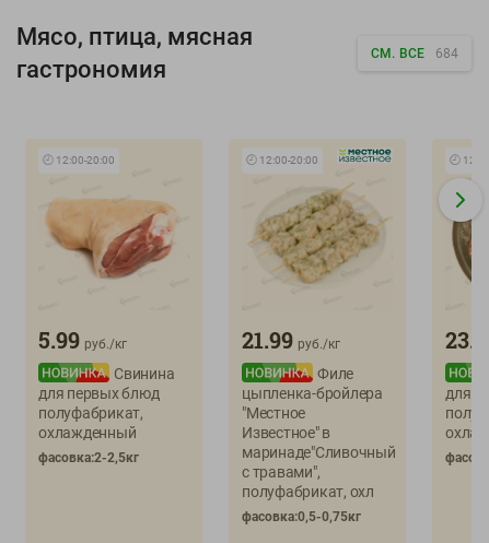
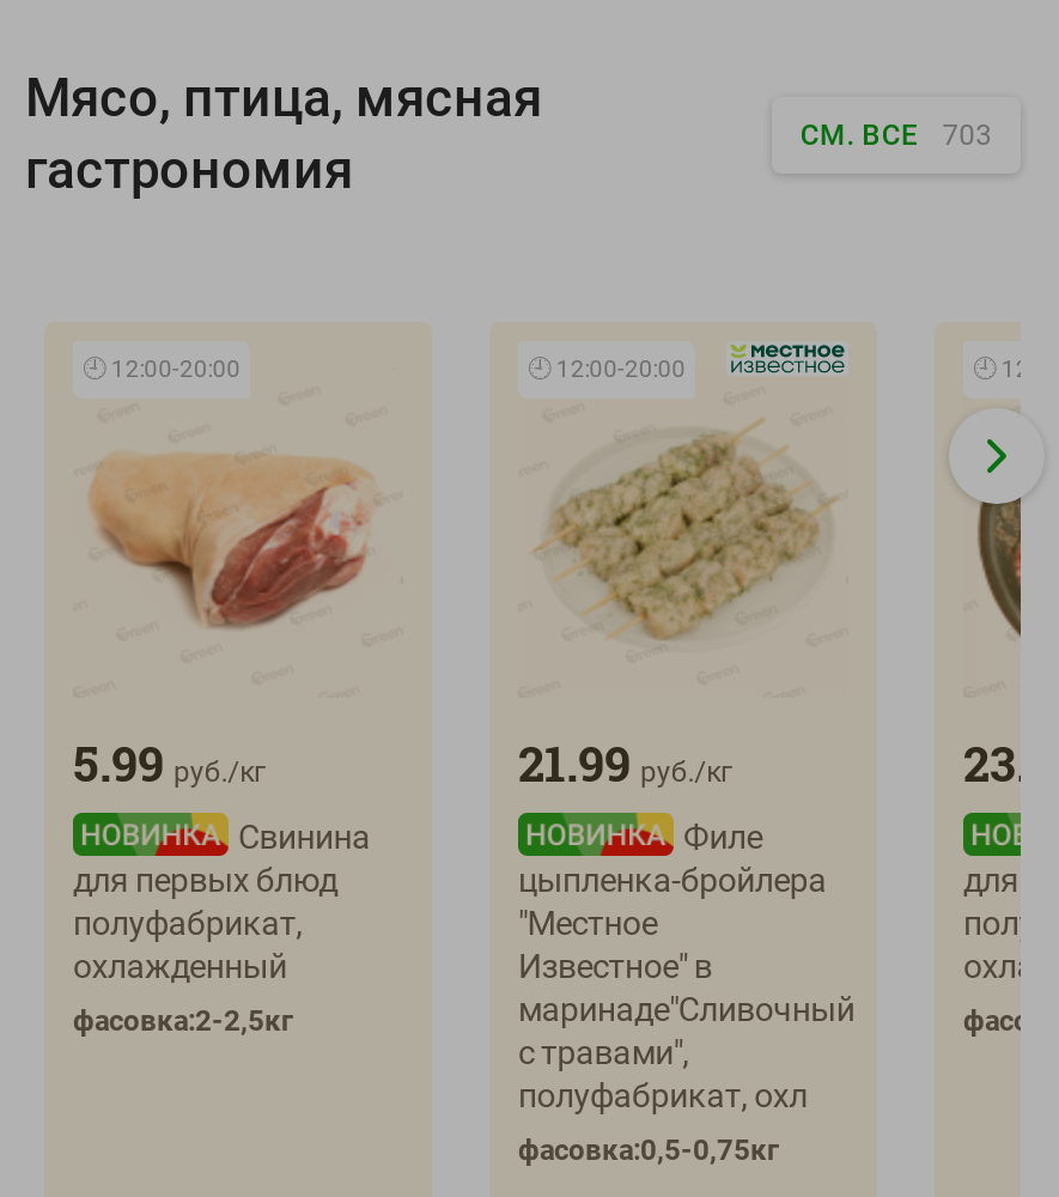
[371,46,458,61] СМ. ВСЕ 684 -> [800,119,992,152] СМ. ВСЕ 703

